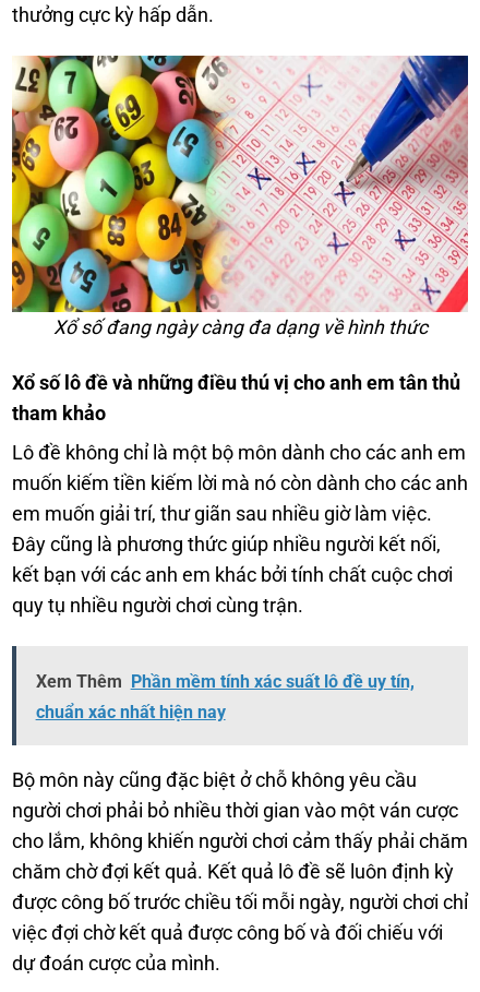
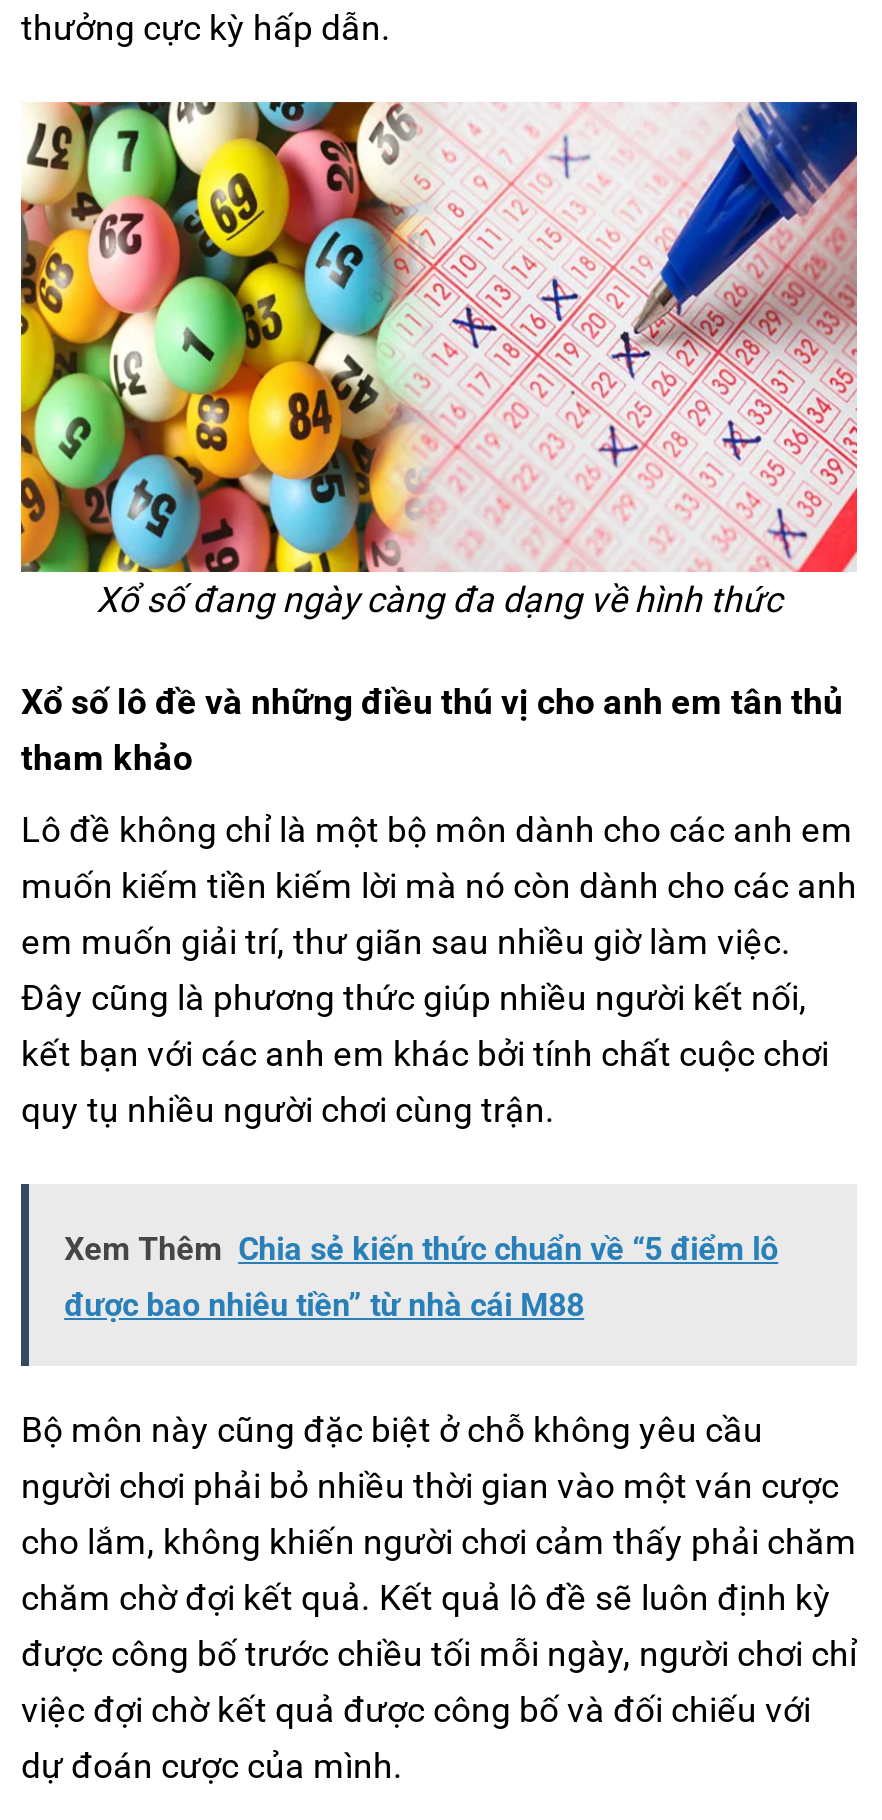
[36,671,414,692] Xem Thêm Phần mềm tính xác suất lô đề uy tín, -> [64,1230,778,1268] Xem Thêm Chia sẻ kiến thức chuẩn về “5 điểm lô
[36,701,225,722] chuẩn xác nhất hiện nay -> [64,1286,584,1324] được bao nhiêu tiền” từ nhà cái M88

